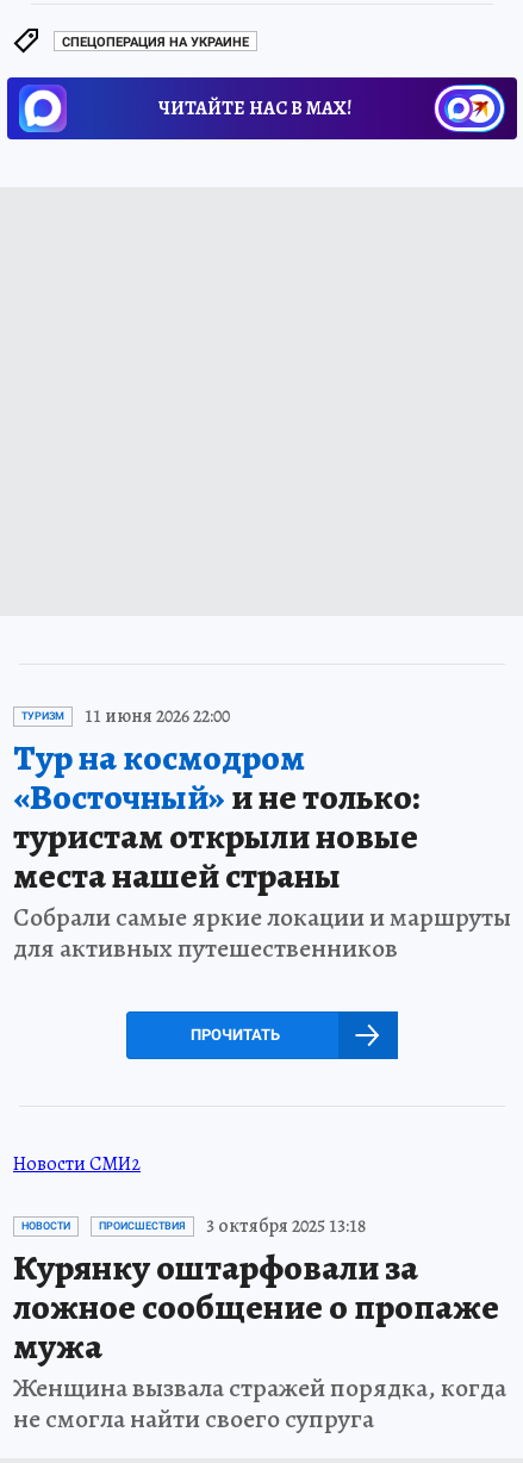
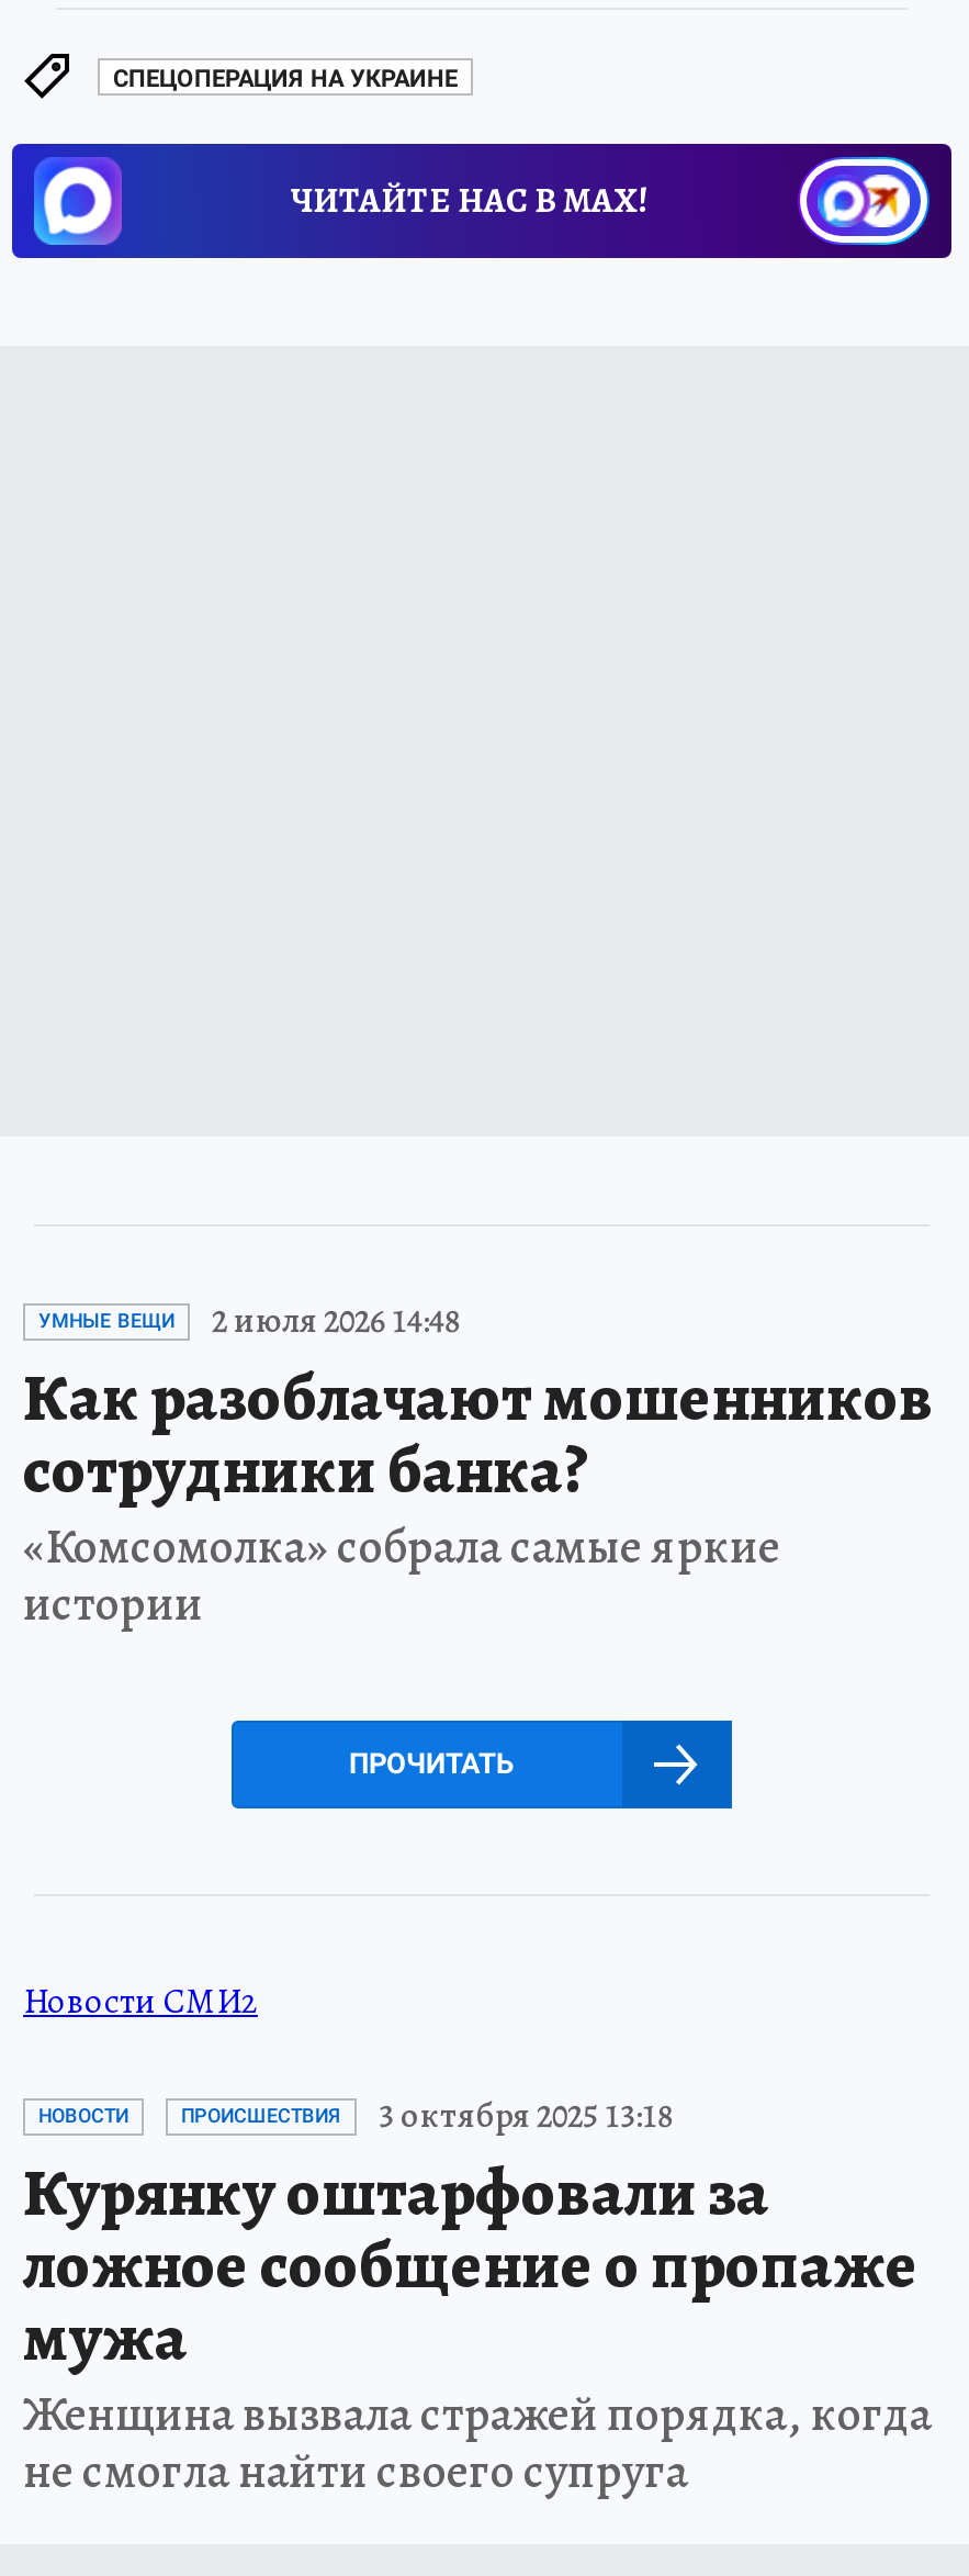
[13,703,511,966] ТУРИЗМ | 11 июня 2026 22:00 | Тур на космодром | «Восточный»и не только: | туристам открыли новые | места нашей страны | Собрали самые яркие локации и маршруты | для активных путешественников -> [23,1297,934,1637] УМНЫЕ ВЕЩИ | 2 июля 2026 14:48 | Как разоблачают мошенников | сотрудники банка? | «Комсомолка» собрала самые яркие | истории

